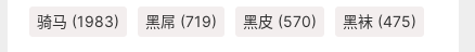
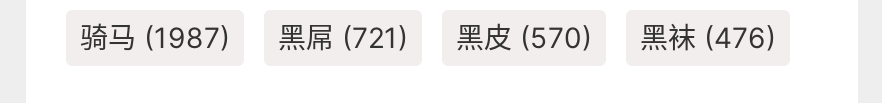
[37,12,119,31] 骑马(1983) -> [80,21,230,55] 骑马(1987)
[145,12,217,31] 黑屌(719) -> [278,21,408,55] 黑屌(721)
[343,12,416,31] 黑袜(475) -> [640,21,776,55] 黑袜(476)

